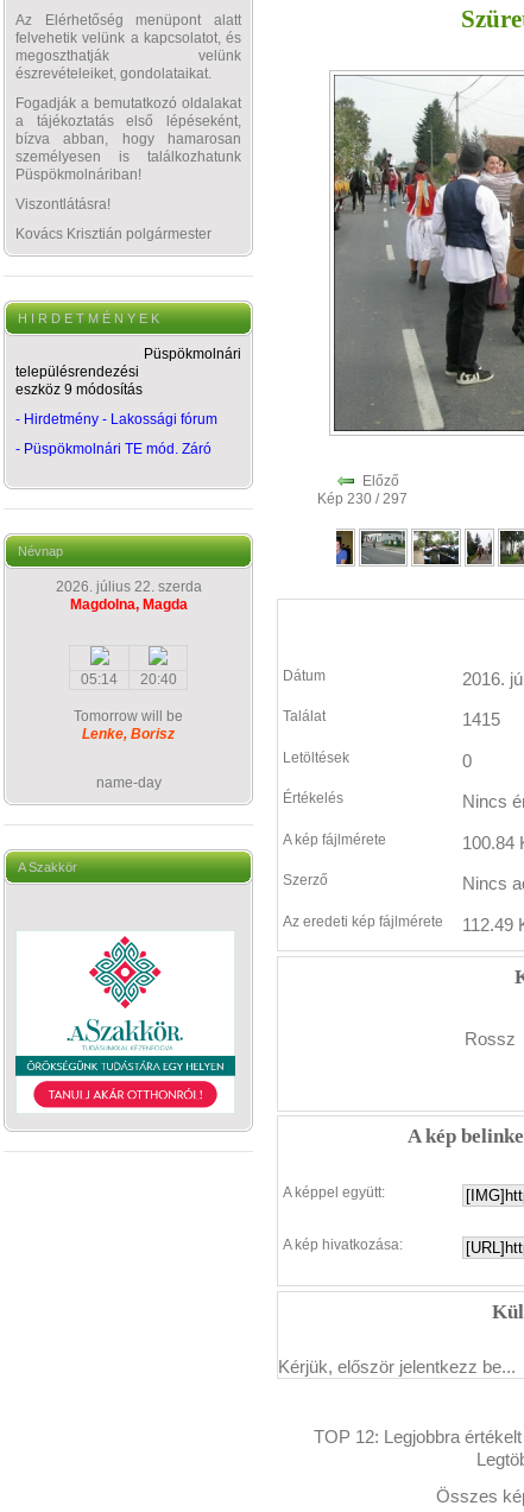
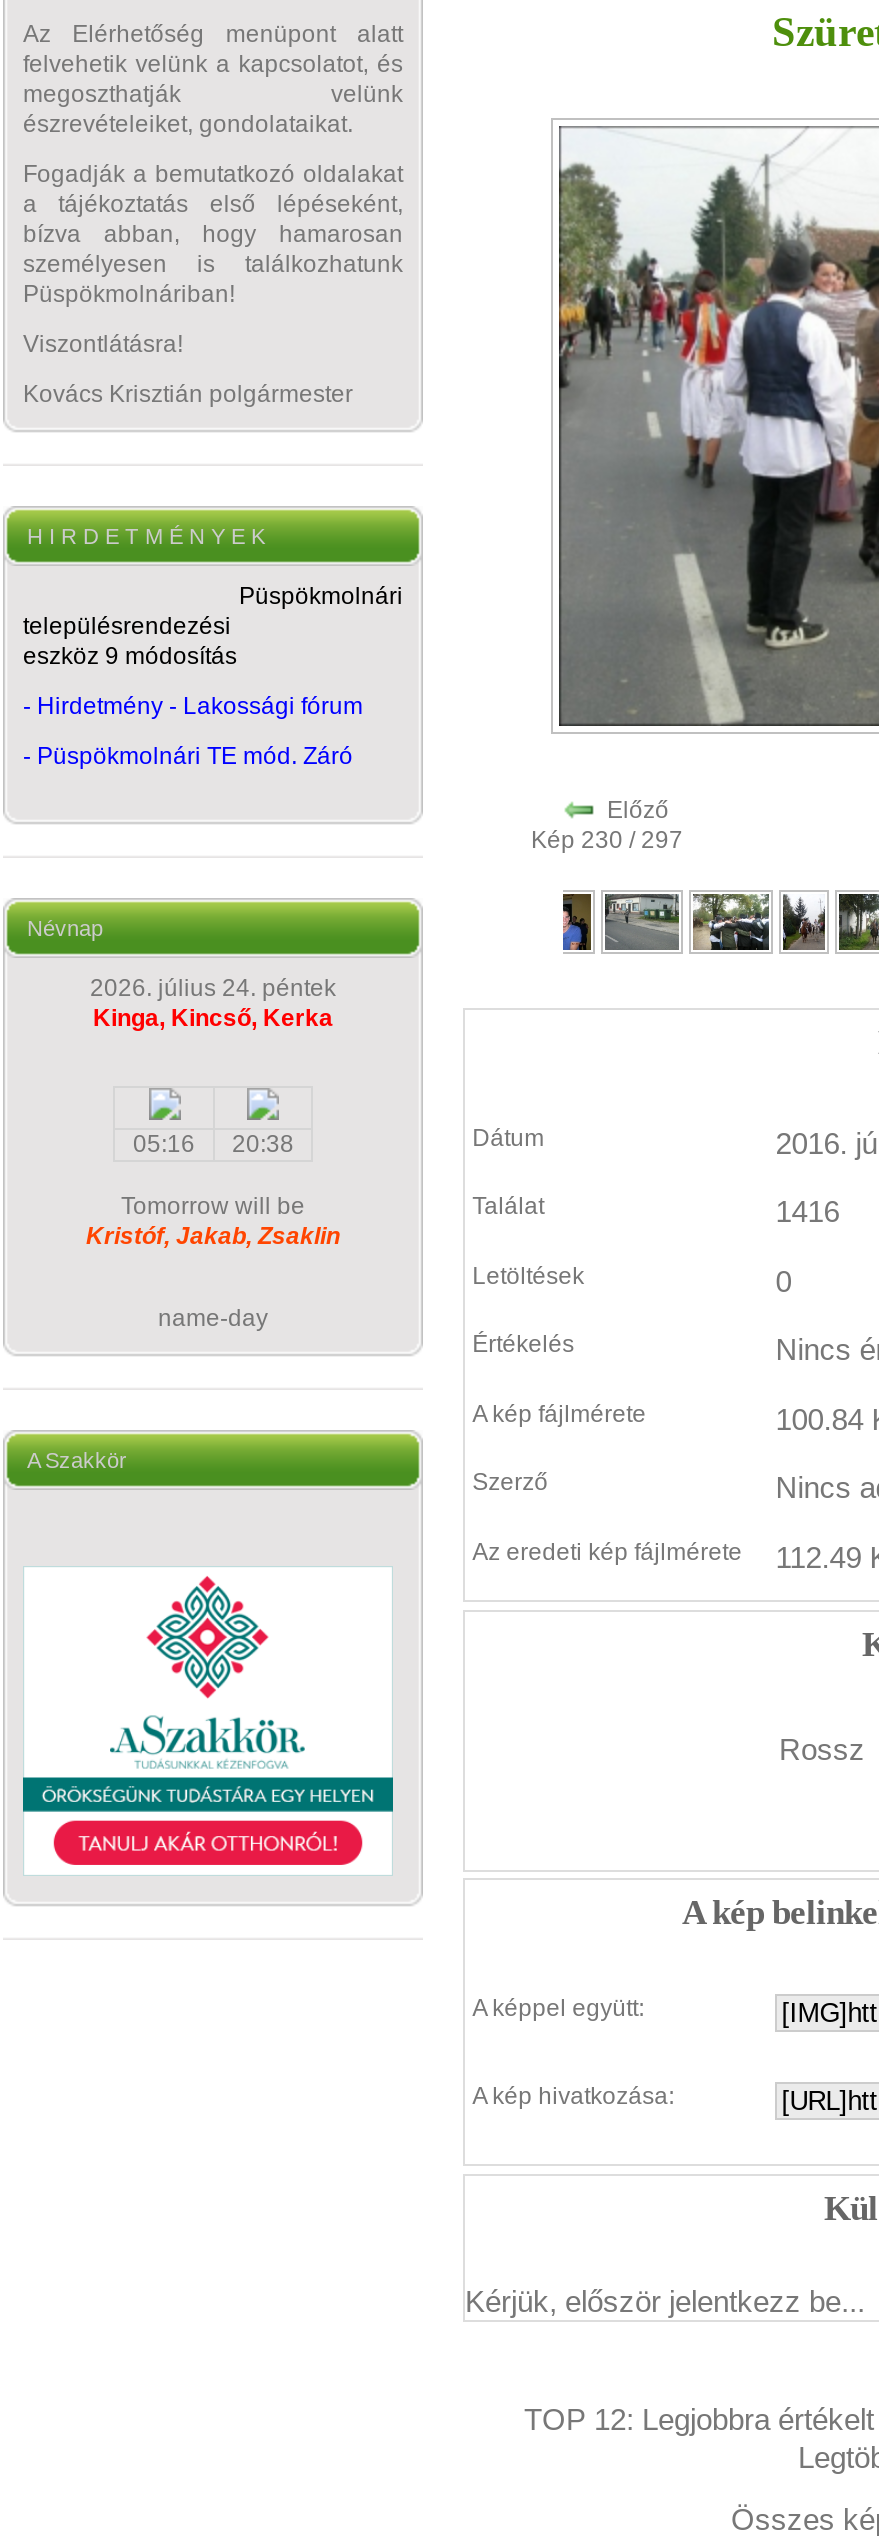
[55,578,201,613] 2026. július 22. szerda | Magdolna, Magda -> [90,974,336,1032] 2026. július 24. péntek | Kinga, Kincső, Kerka
[81,671,176,688] 05:14 | 20:40 -> [133,1130,294,1158] 05:16 | 20:38
[462,709,500,730] 1415 -> [775,1194,839,1228] 1416
[82,726,175,742] Lenke, Borisz -> [86,1222,340,1250] Kristóf, Jakab, Zsaklin

